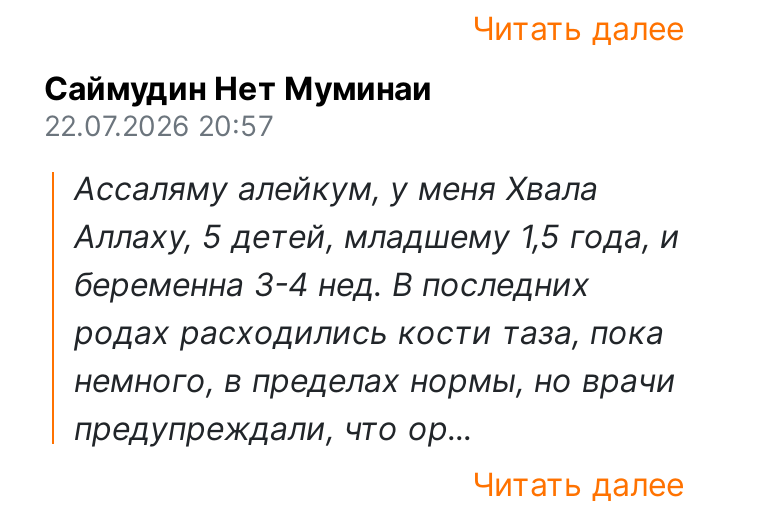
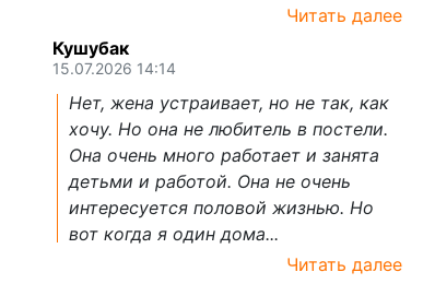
[44,69,432,143] Саймудин Нет Муминаи | 22.07.2026 20:57 -> [52,37,176,78] Кушубак | 15.07.2026 14:14
[74,169,680,449] Ассаляму алейкум, у меня Хвала | Аллаху, 5 детей, младшему 1,5 года, и | беременна 3-4 нед. В последних | родах расходились кости таза, пока | немного, в пределах нормы, но врачи | предупреждали, что ор... -> [69,92,389,245] Нет, жена устраивает, но не так, как | хочу. Но она не любитель в постели. | Она очень много работает и занята | детьми и работой. Она не очень | интересуется половой жизнью. Но | вот когда я один дома...

